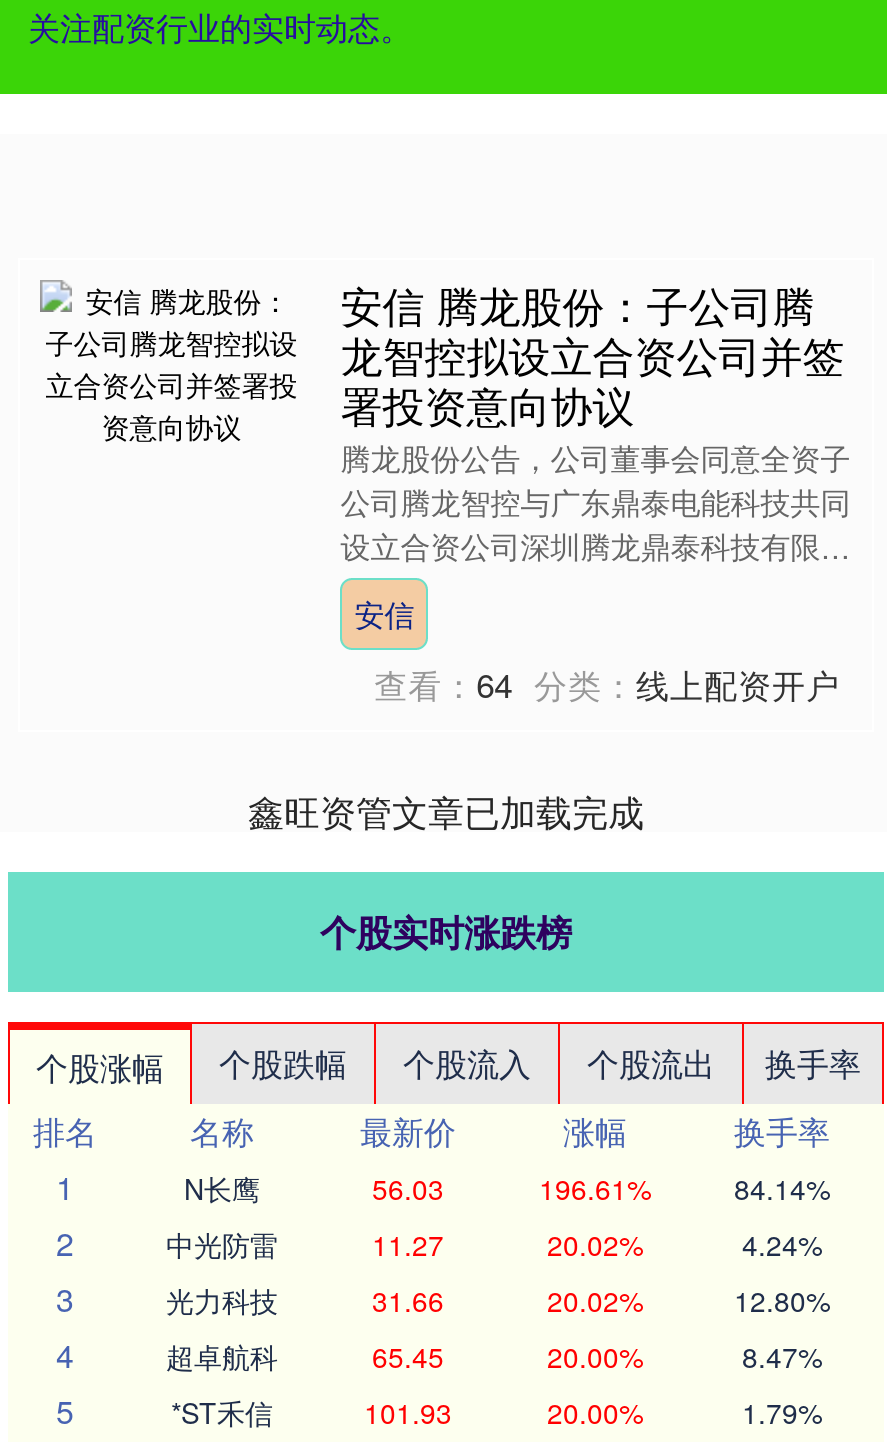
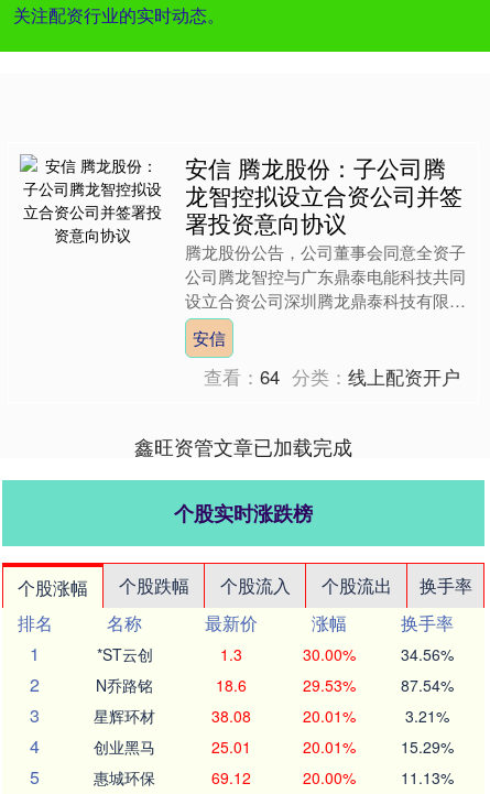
[184,1169,830,1209] N长鹰 | 56.03 | 196.61% | 84.14% -> [96,643,453,665] *ST云创 | 1.3 | 30.00% | 34.56%
[166,1225,822,1265] 中光防雷 | 11.27 | 20.02% | 4.24% -> [96,674,453,696] N乔路铭 | 18.6 | 29.53% | 87.54%
[166,1281,830,1321] 光力科技 | 31.66 | 20.02% | 12.80% -> [94,705,449,727] 星辉环材 | 38.08 | 20.01% | 3.21%
[166,1337,822,1377] 超卓航科 | 65.45 | 20.00% | 8.47% -> [94,736,453,758] 创业黑马 | 25.01 | 20.01% | 15.29%
[171,1393,452,1433] *ST禾信 | 101.93 -> [94,767,251,789] 惠城环保 | 69.12
[742,1393,822,1433] 1.79% -> [400,767,453,789] 11.13%

